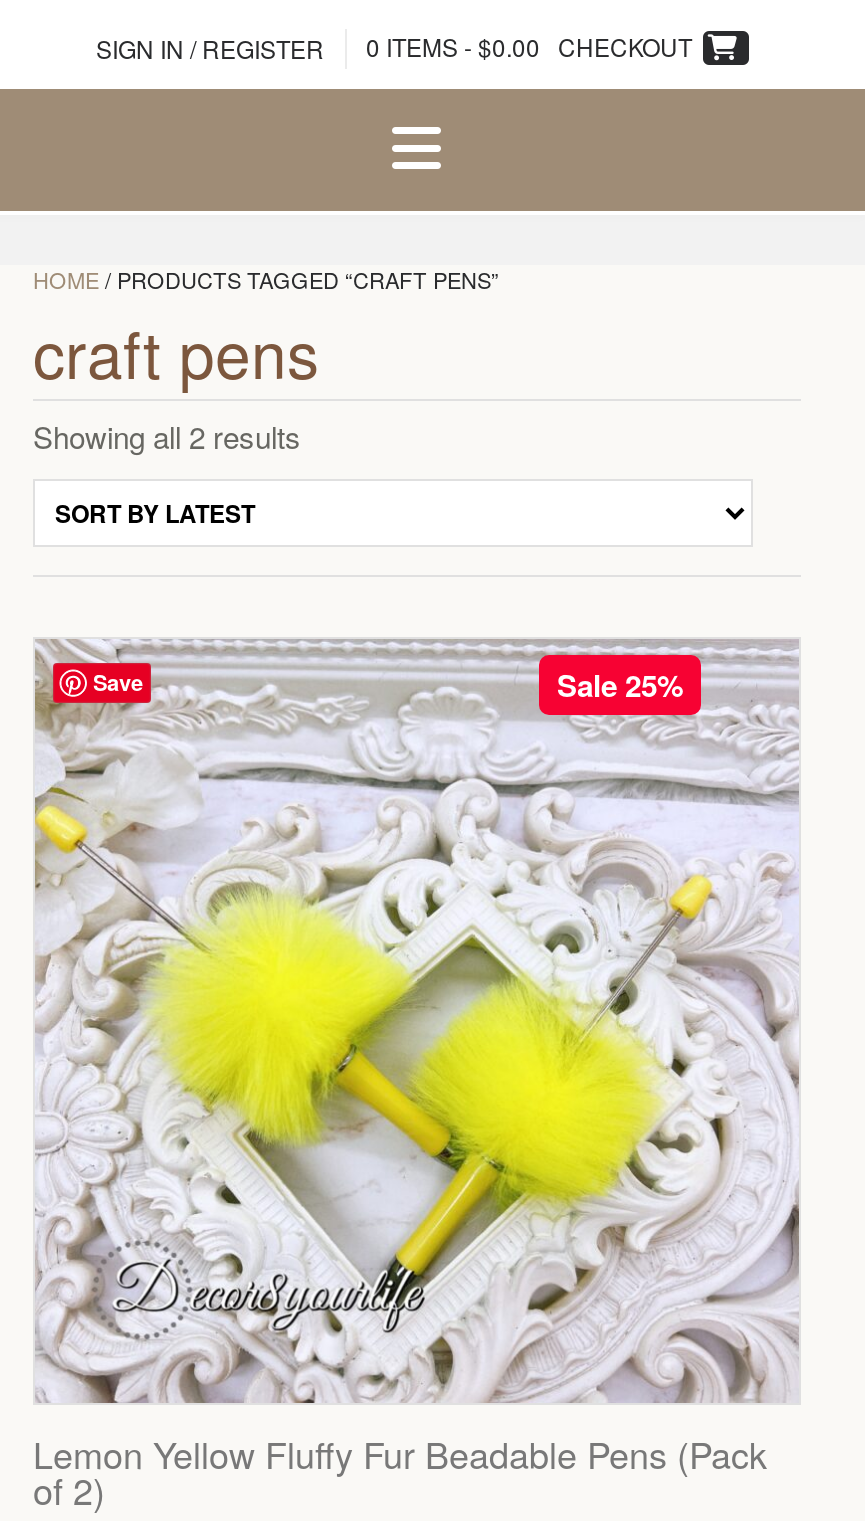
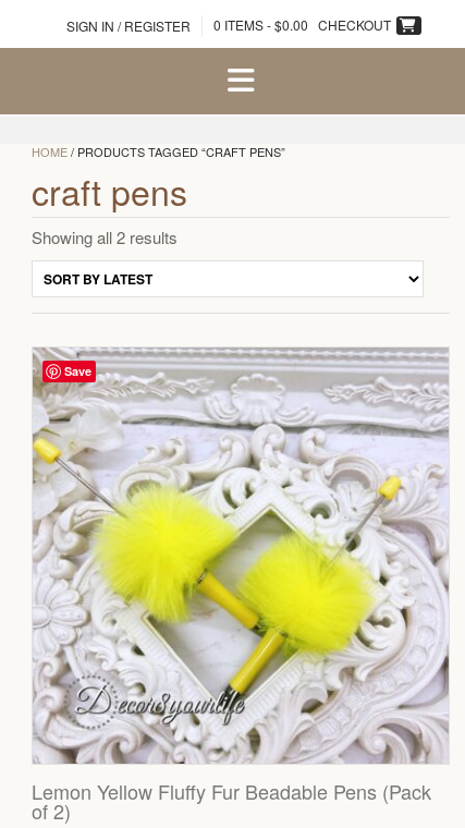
[557,663,683,707] Sale 25% -> none

